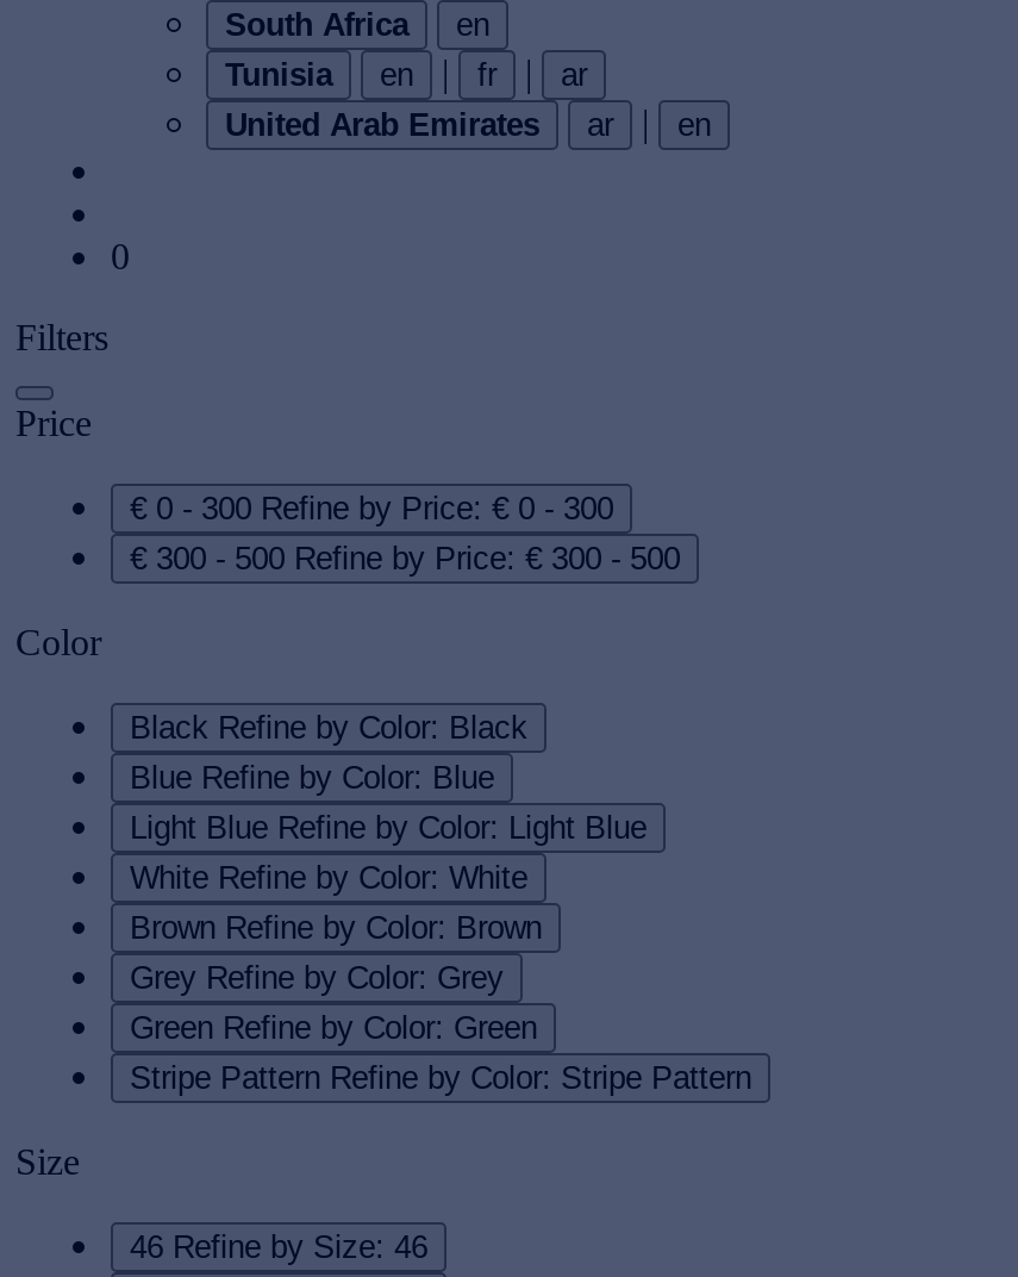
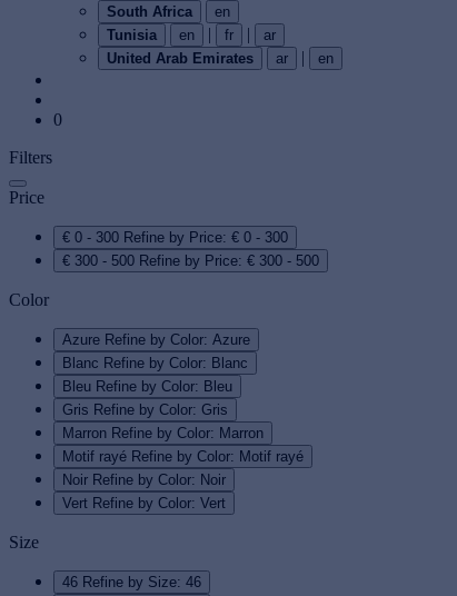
[130,711,751,1097] Black Refine by Color: Black | Blue Refine by Color: Blue | Light Blue Refine by Color: Light Blue | White Refine by Color: White | Brown Refine by Color: Brown | Grey Refine by Color: Grey | Green Refine by Color: Green | Stripe Pattern Refine by Color: Stripe Pattern -> [62,332,304,512] Azure Refine by Color: Azure | Blanc Refine by Color: Blanc | Bleu Refine by Color: Bleu | Gris Refine by Color: Gris | Marron Refine by Color: Marron | Motif rayé Refine by Color: Motif rayé | Noir Refine by Color: Noir | Vert Refine by Color: Vert

